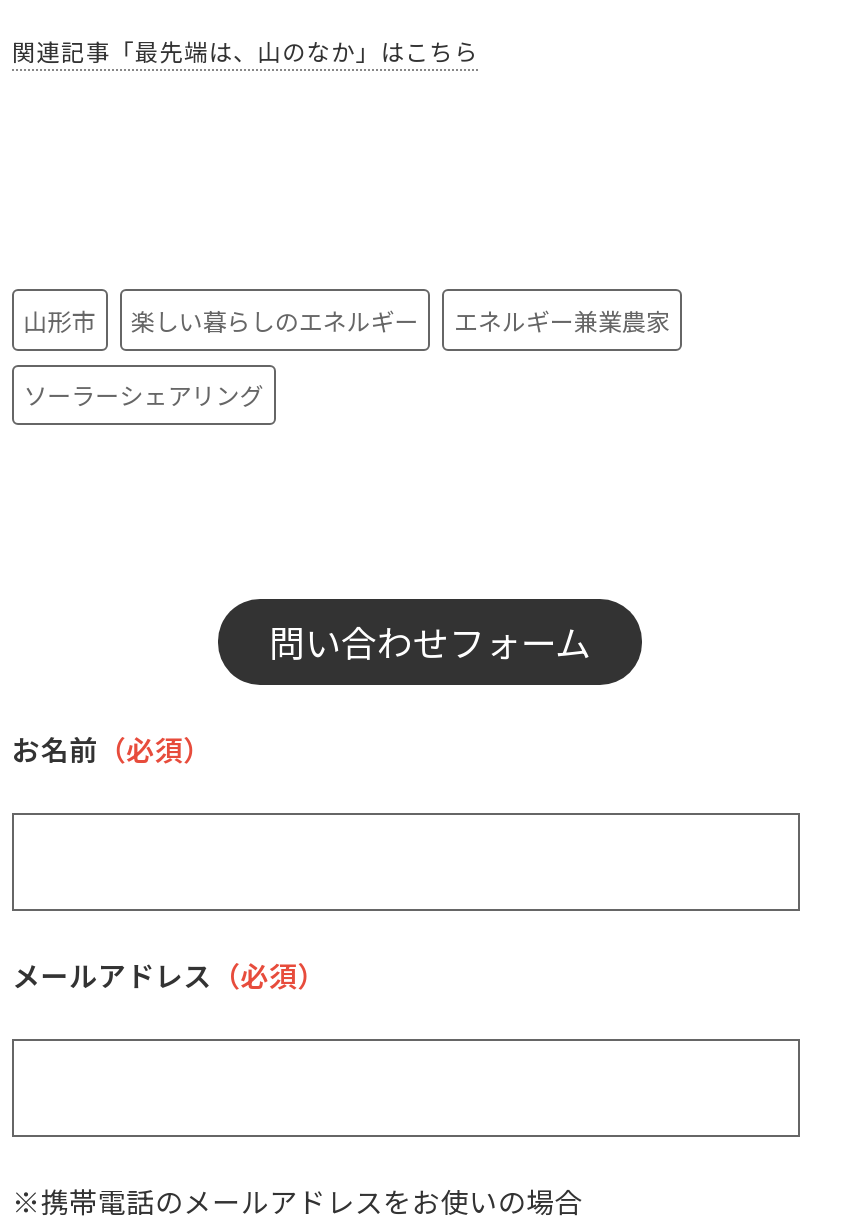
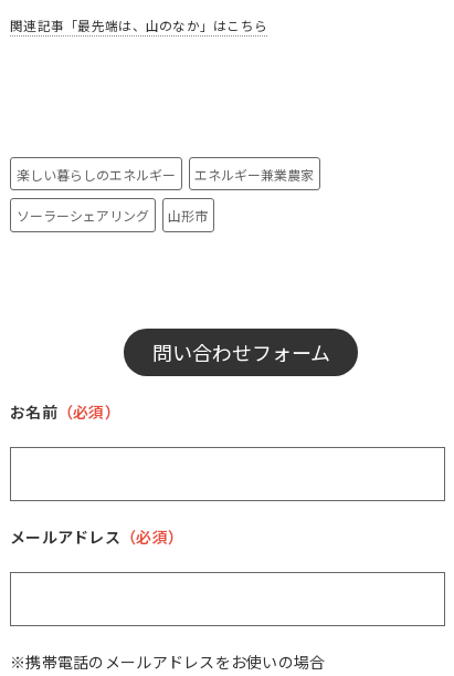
moved [24,303,96,337] -> [168,206,208,225]: 山形市

